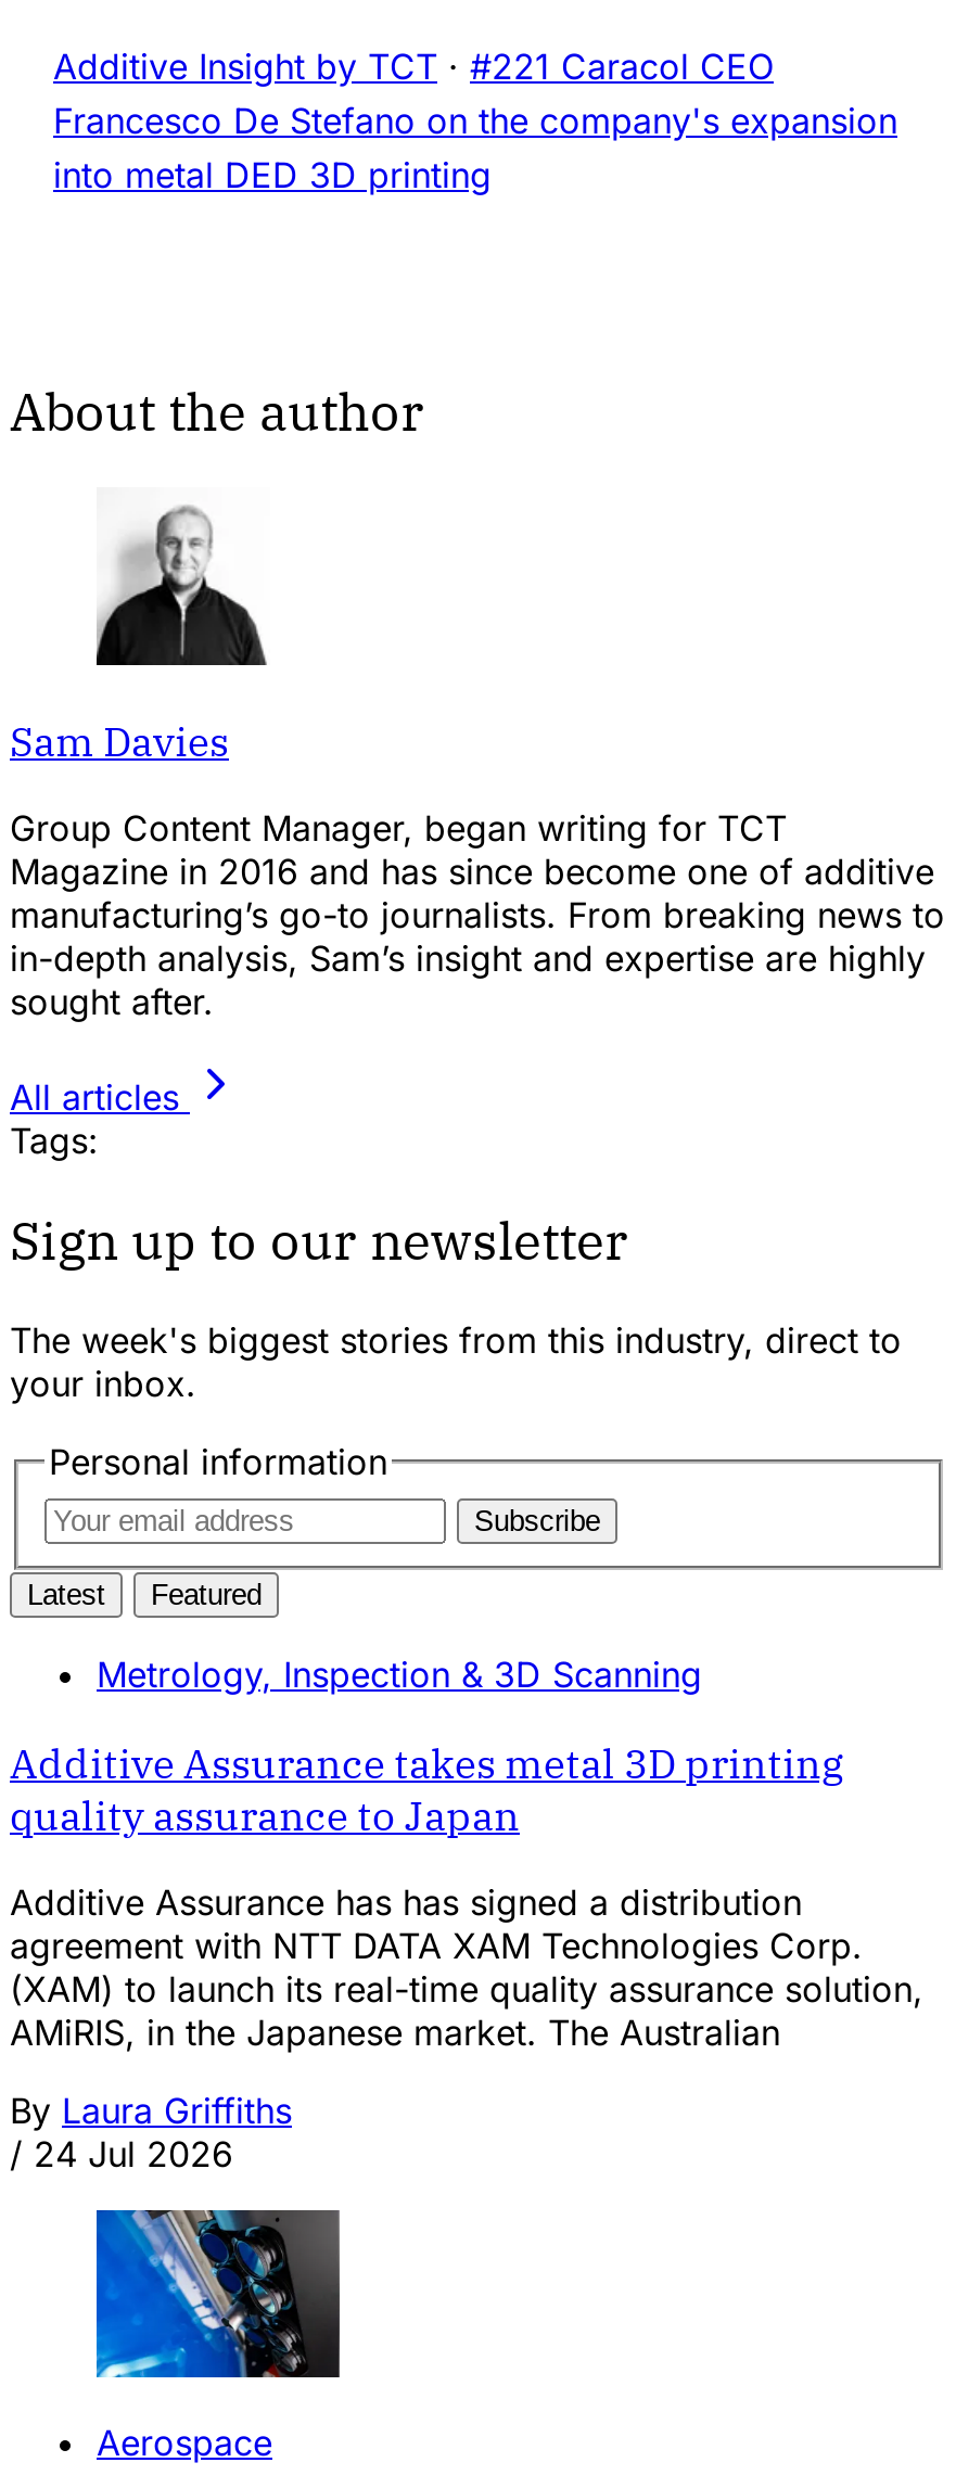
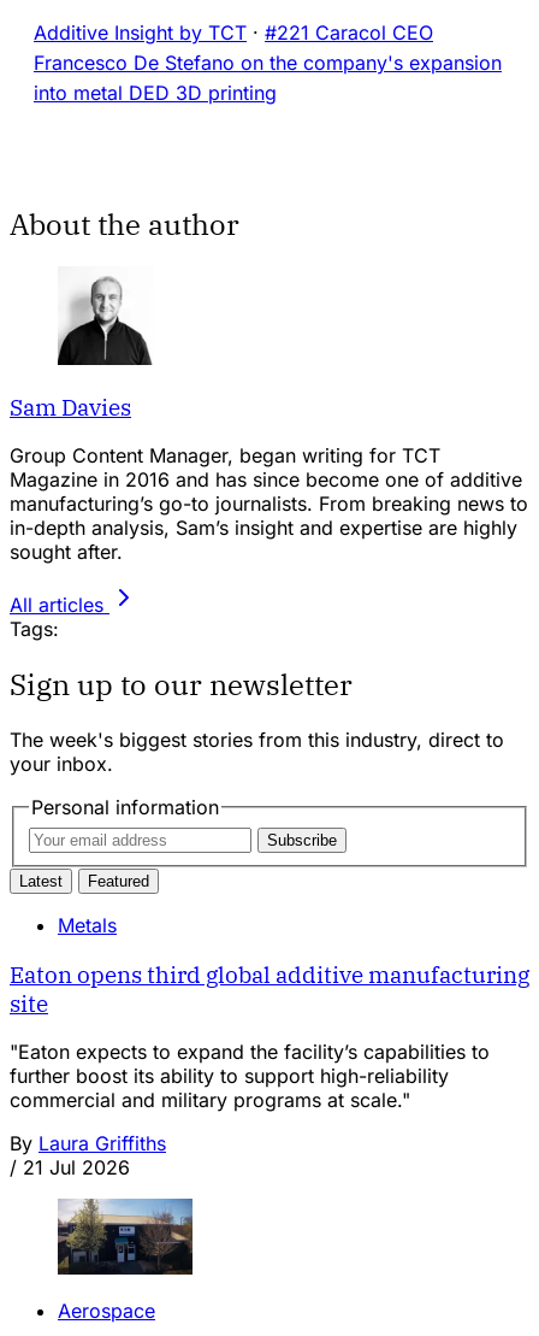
[97,1652,702,1695] Metrology, Inspection & 3D Scanning -> [58,913,117,937] Metals
[10,1736,843,1840] Additive Assurance takes metal 3D printing | quality assurance to Japan -> [10,960,529,1017] Eaton opens third global additive manufacturing | site
[10,1881,923,2055] Additive Assurance has has signed a distribution | agreement with NTT DATA XAM Technologies Corp. | (XAM) to launch its real-time quality assurance solution, | AMiRIS, in the Japanese market. The Australian -> [10,1040,490,1112] "Eaton expects to expand the facility’s capabilities to | further boost its ability to support high-reliability | commercial and military programs at scale."
[10,2133,233,2176] / 24 Jul 2026 -> [10,1156,130,1180] / 21 Jul 2026
[94,2210,340,2382] [image] -> [57,1199,192,1276] [image]

